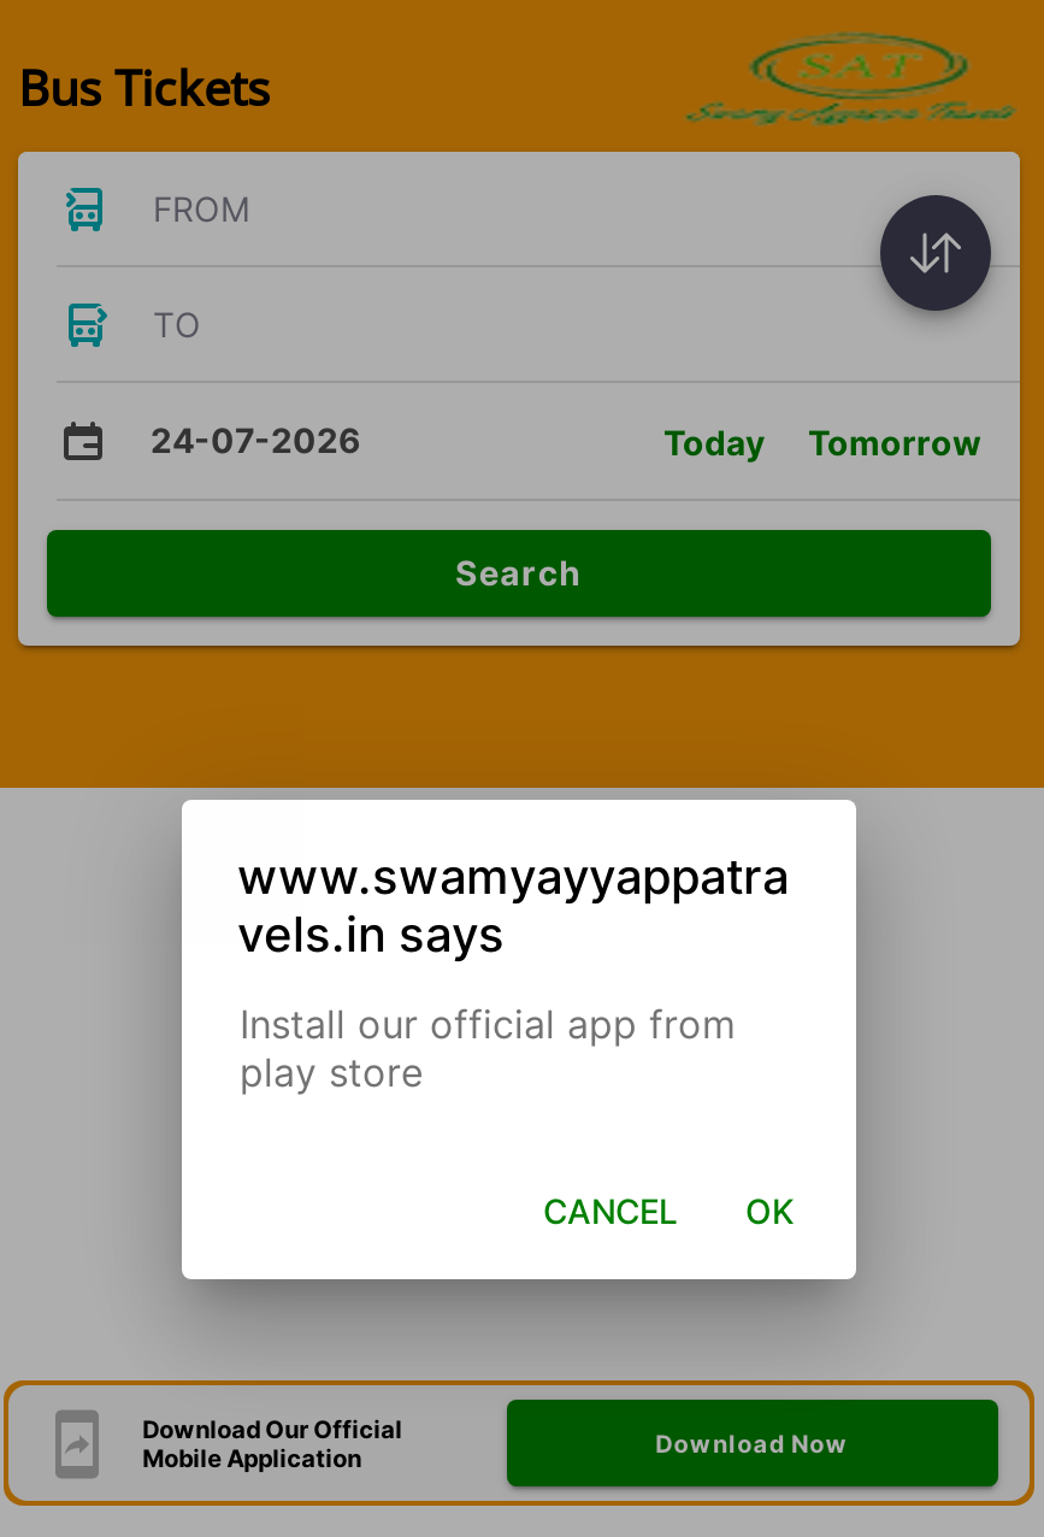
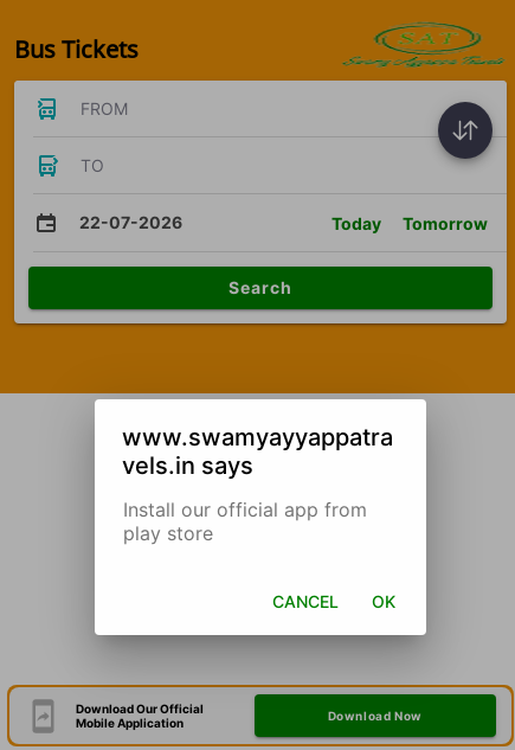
[151,419,360,460] 24-07-2026 -> [79,212,182,232] 22-07-2026

